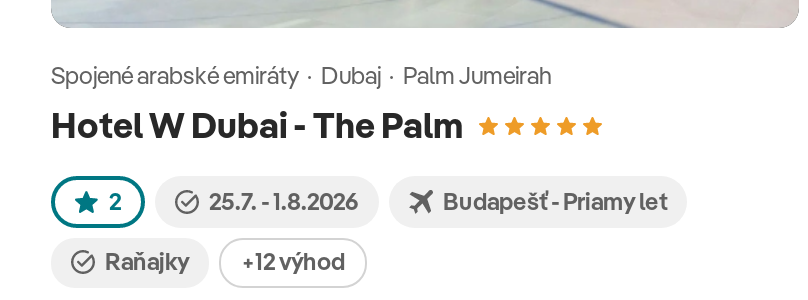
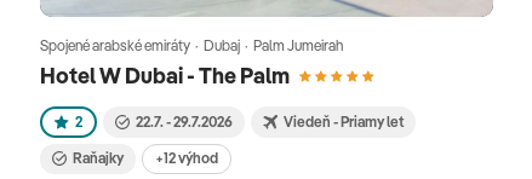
[209,186,359,216] 25.7. - 1.8.2026 -> [136,112,233,131] 22.7. - 29.7.2026
[443,186,667,216] Budapešť - Priamy let -> [284,112,404,131] Viedeň - Priamy let

